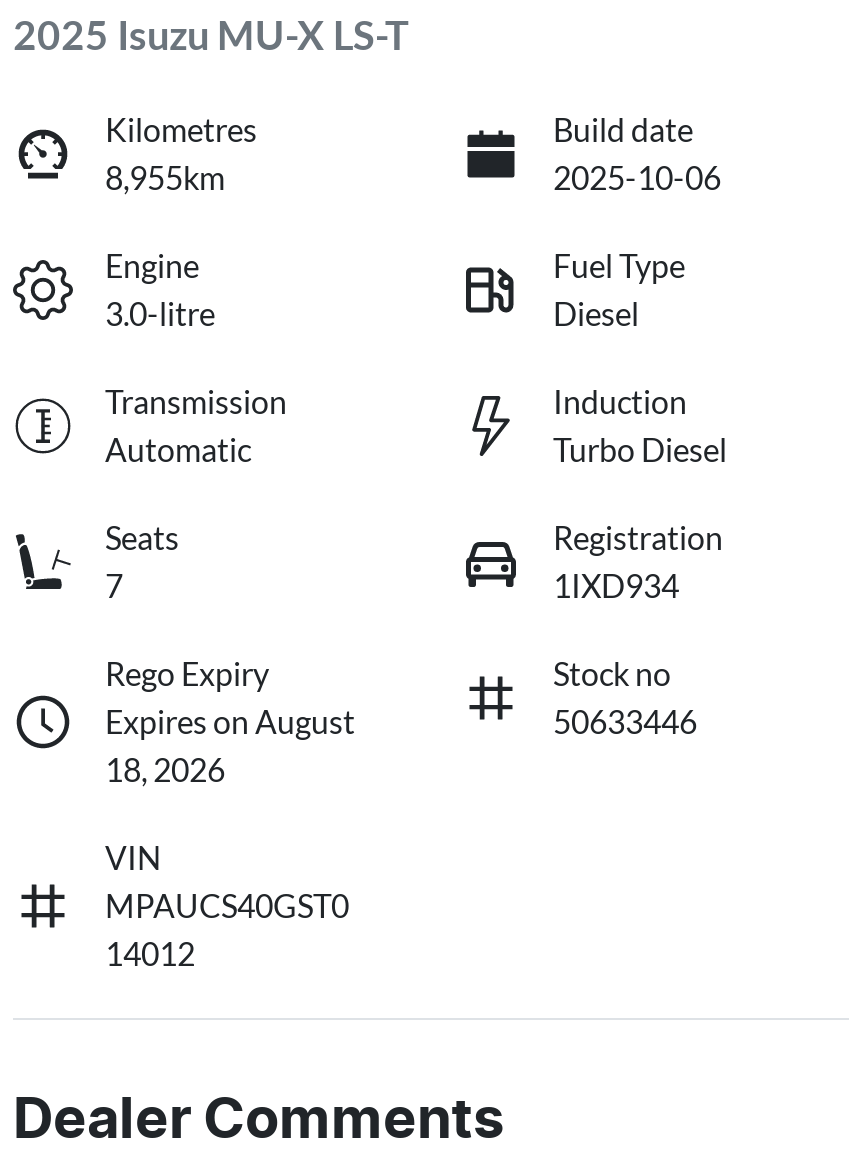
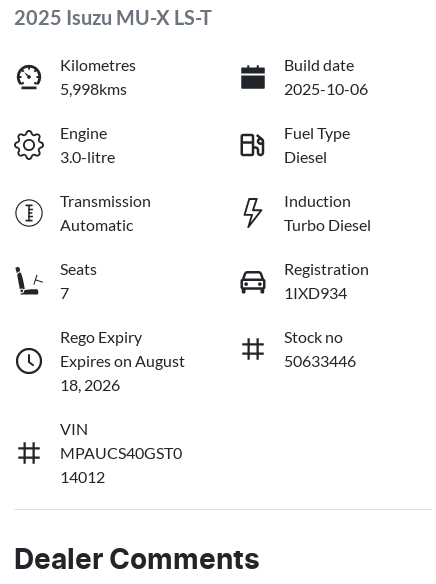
[105,159,225,197] 8,955km -> [60,79,127,98] 5,998kms

